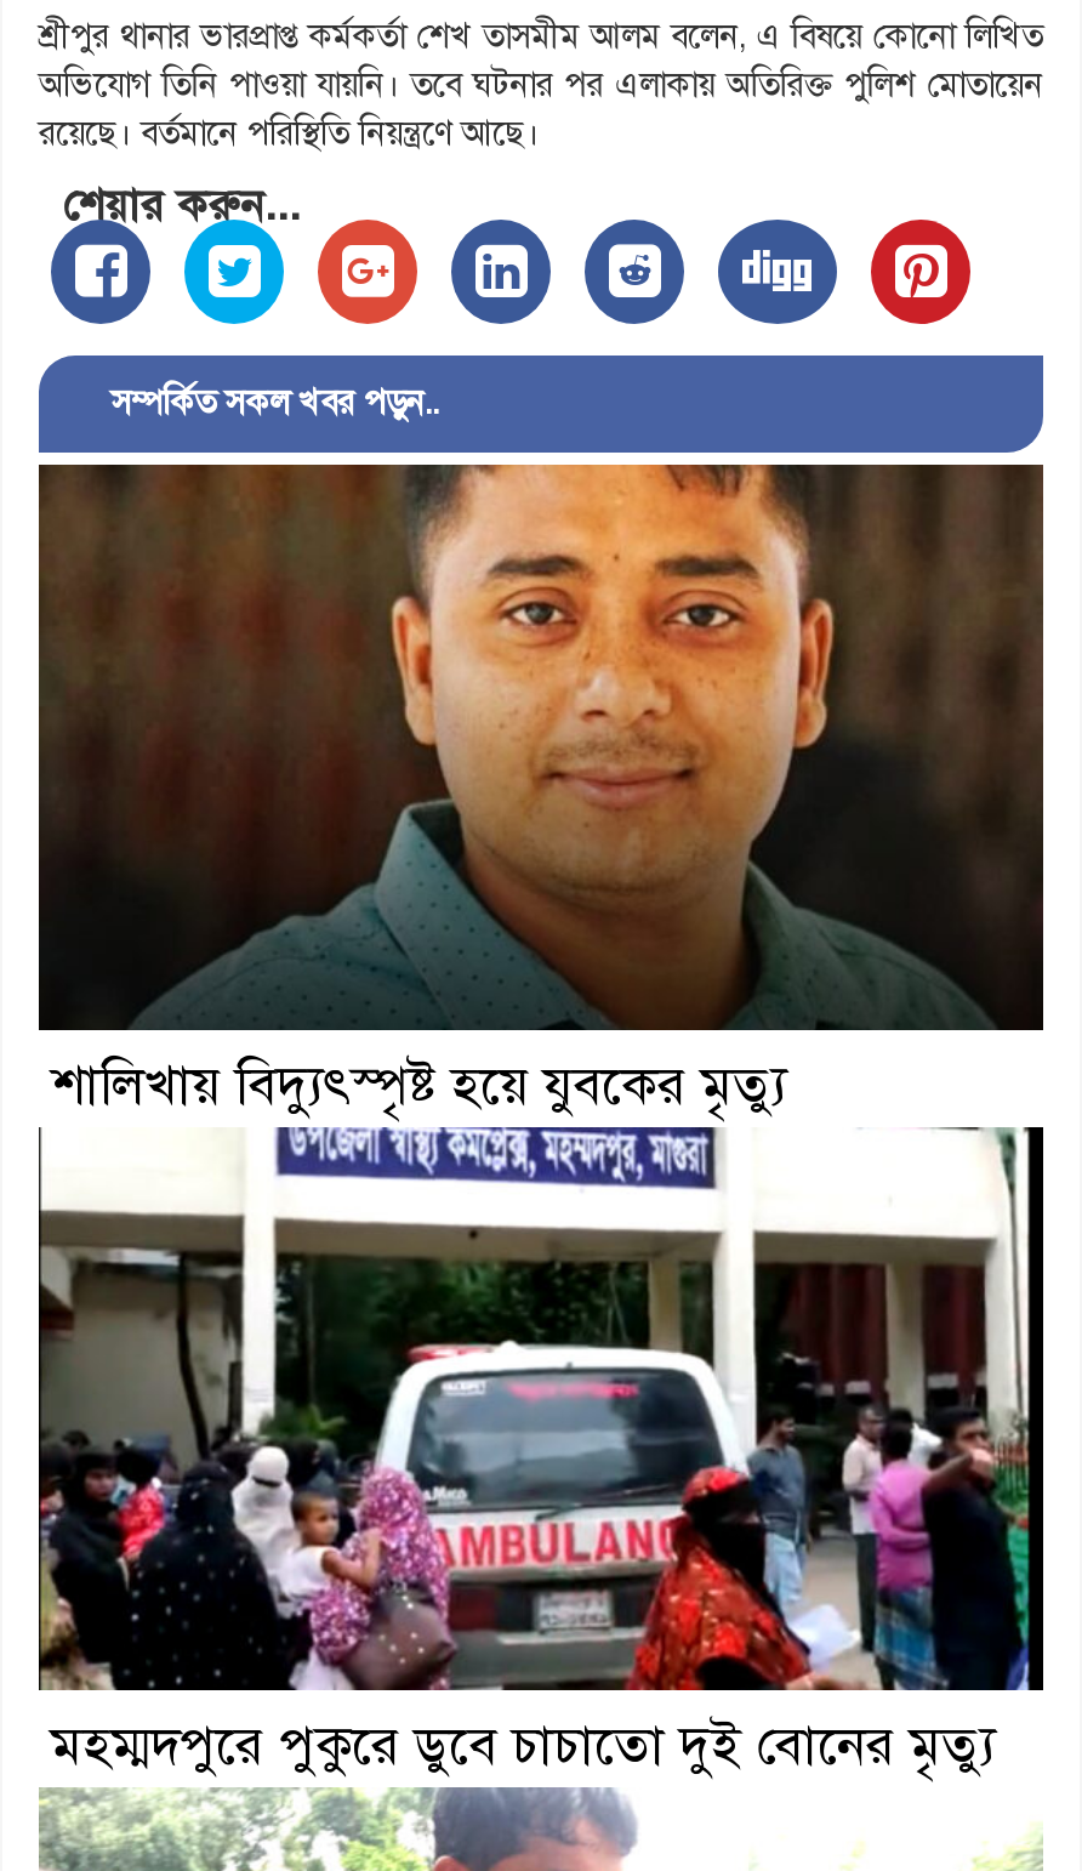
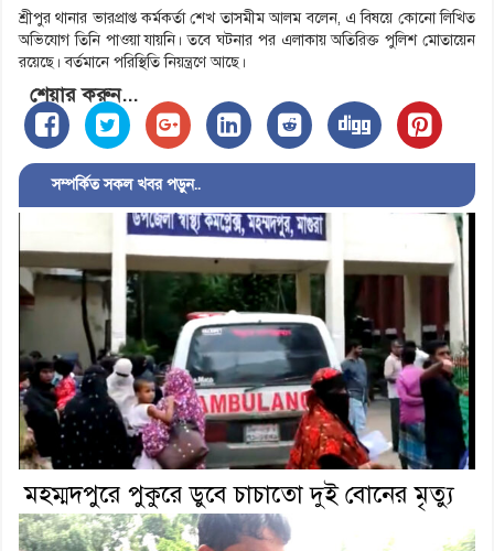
[39,462,1043,1117] [image] | শালিখায় বিদ্যুৎস্পৃষ্ট হয়ে যুবকের মৃত্যু -> none

